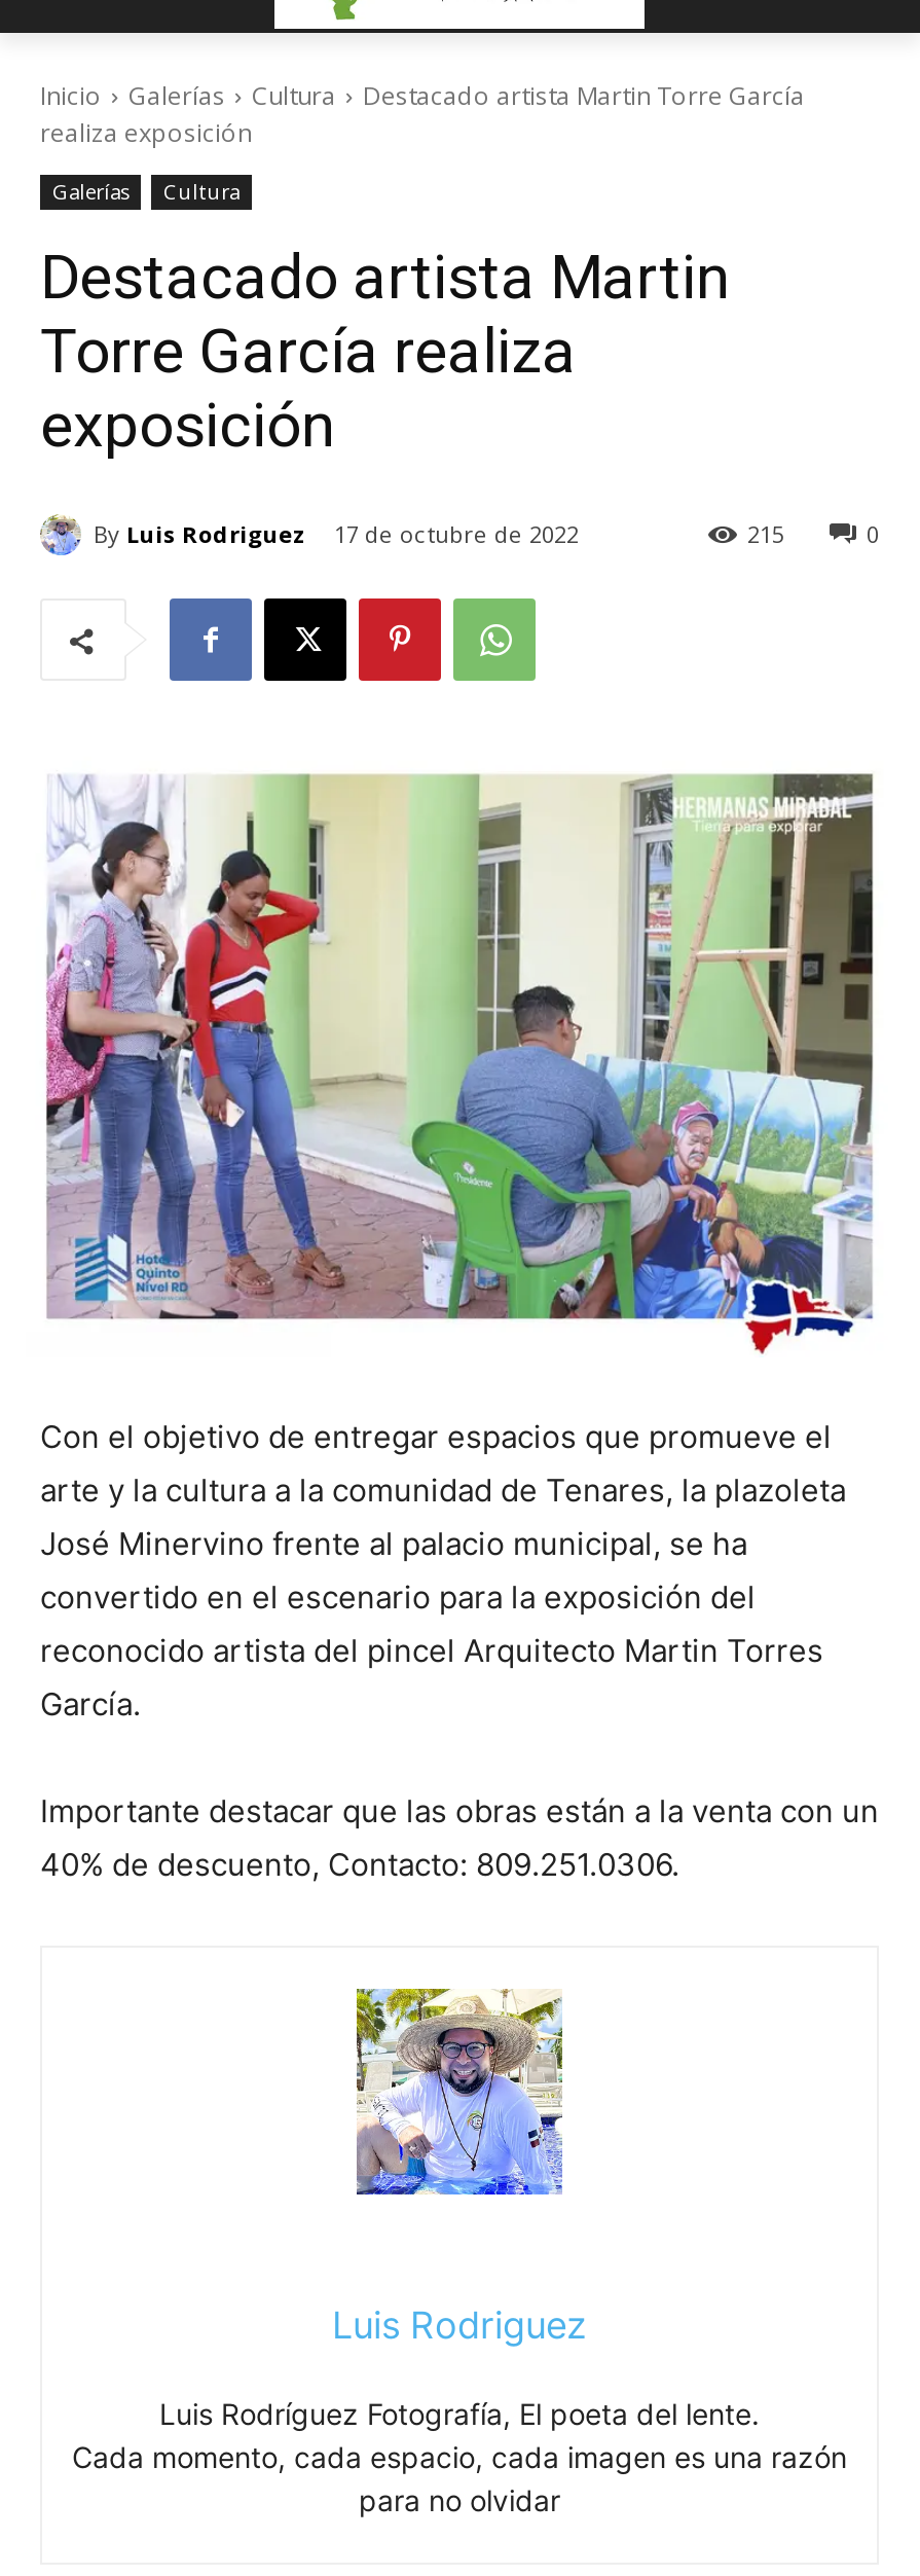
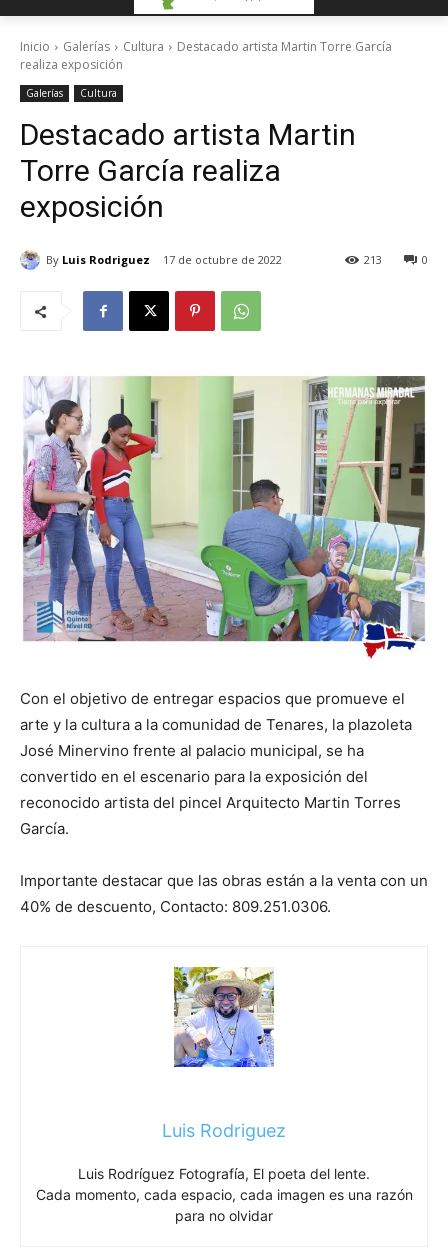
[747,518,784,549] 215 -> [364,252,382,267] 213

